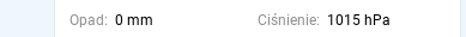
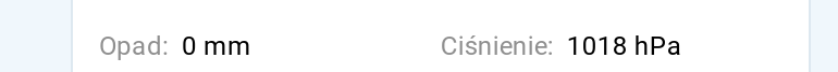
[257,12,390,29] Ciśnienie: 1015 hPa -> [441,31,682,61] Ciśnienie: 1018 hPa

